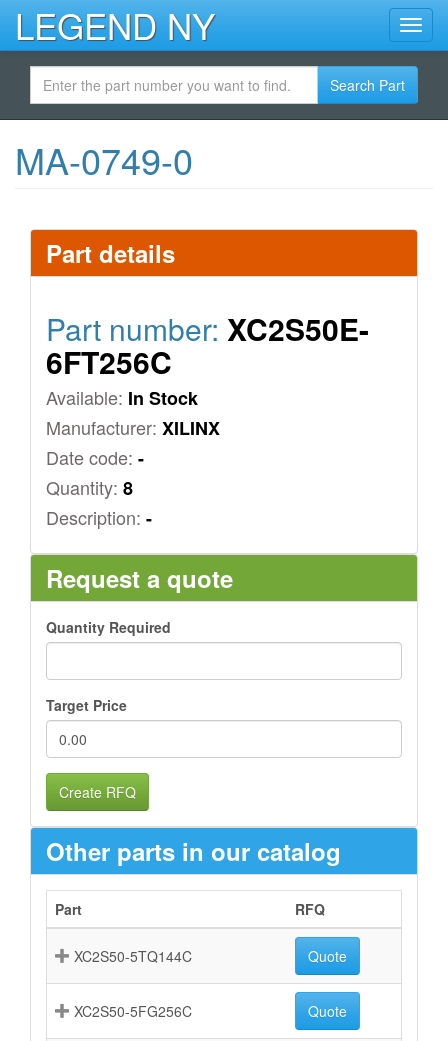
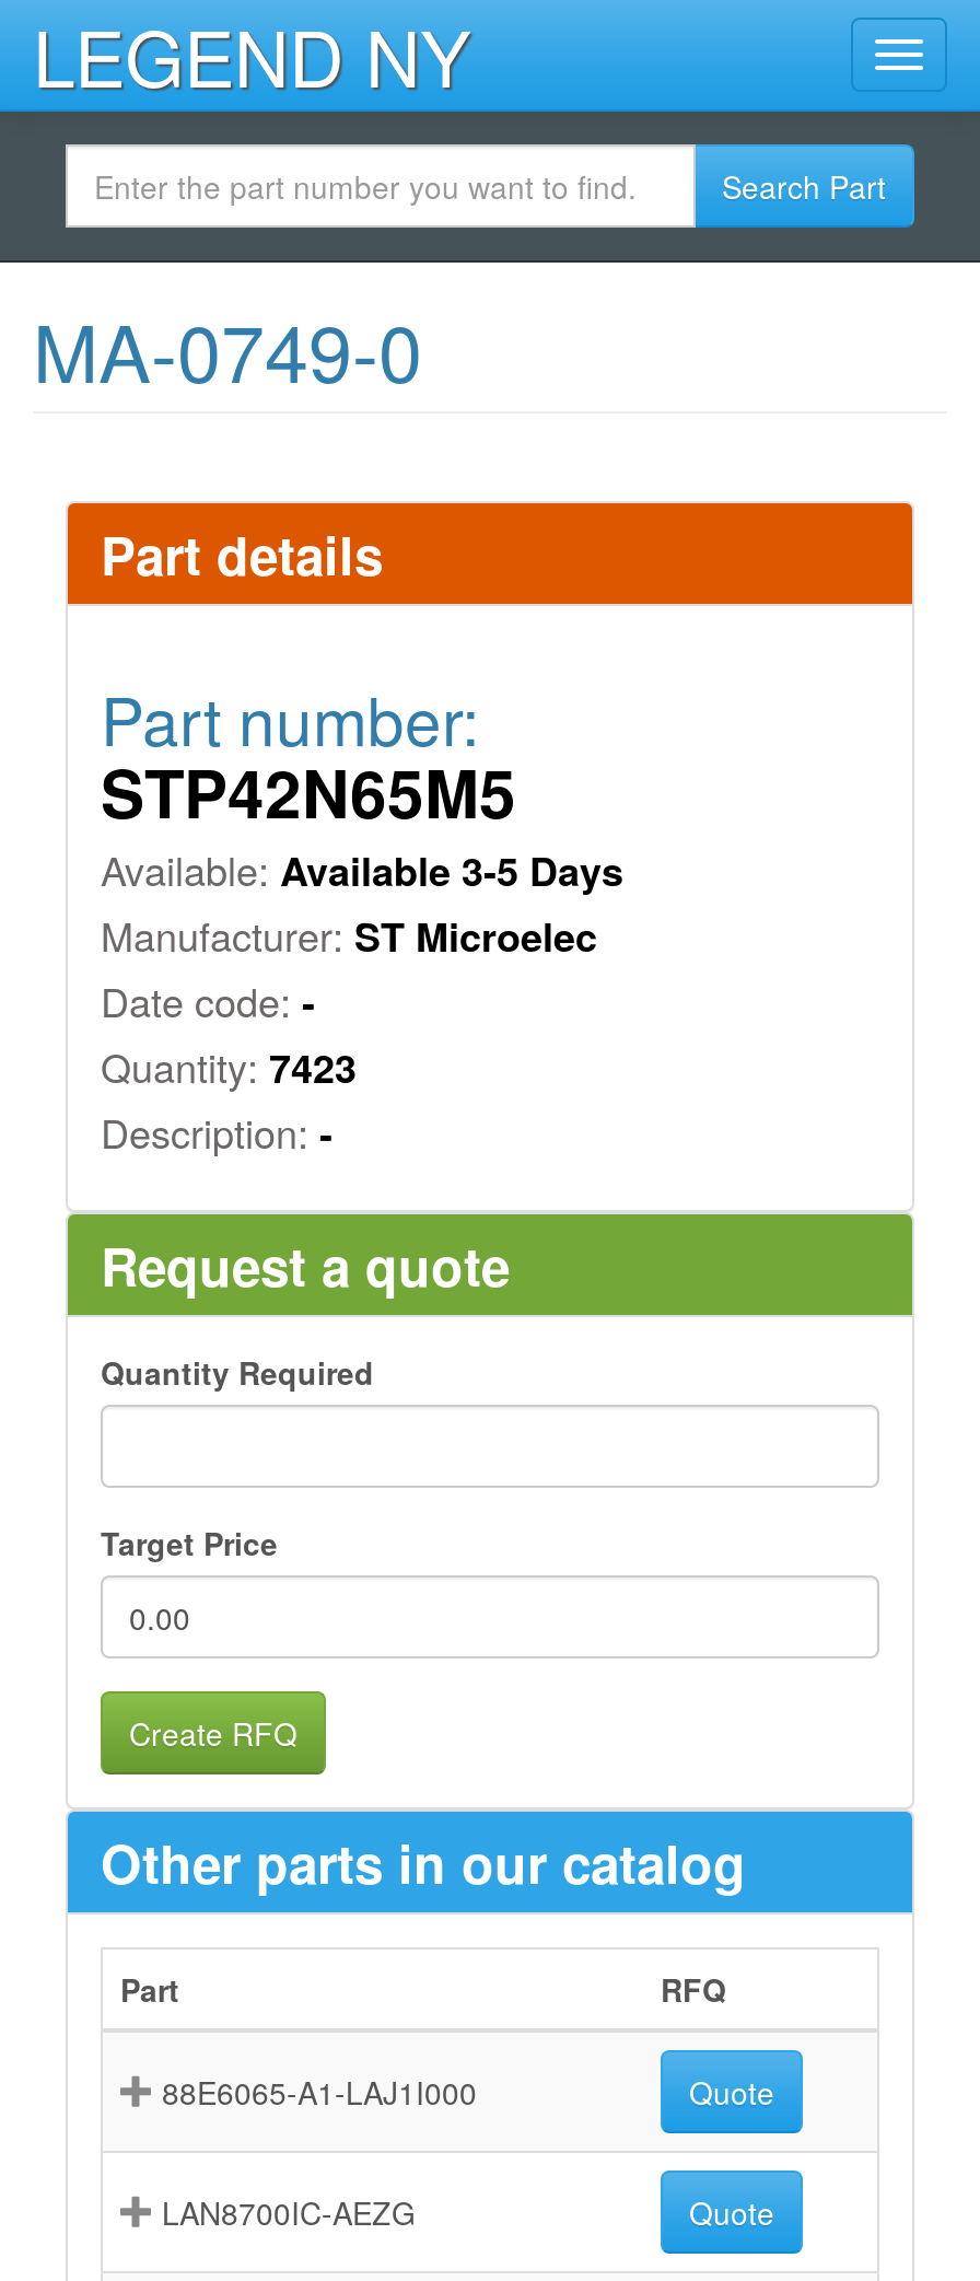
[46,307,369,441] Part number: XC2S50E- | 6FT256C | Available: In Stock | Manufacturer: XILINX -> [101,672,623,965] Part number: | STP42N65M5 | Available: Available 3-5 Days | Manufacturer: ST Microelec
[46,474,133,501] Quantity: 8 -> [101,1037,357,1096] Quantity: 7423
[74,946,192,966] XC2S50-5TQ144C -> [162,2070,477,2114] 88E6065-A1-LAJ1I000
[74,1001,192,1021] XC2S50-5FG256C -> [162,2190,416,2234] LAN8700IC-AEZG

